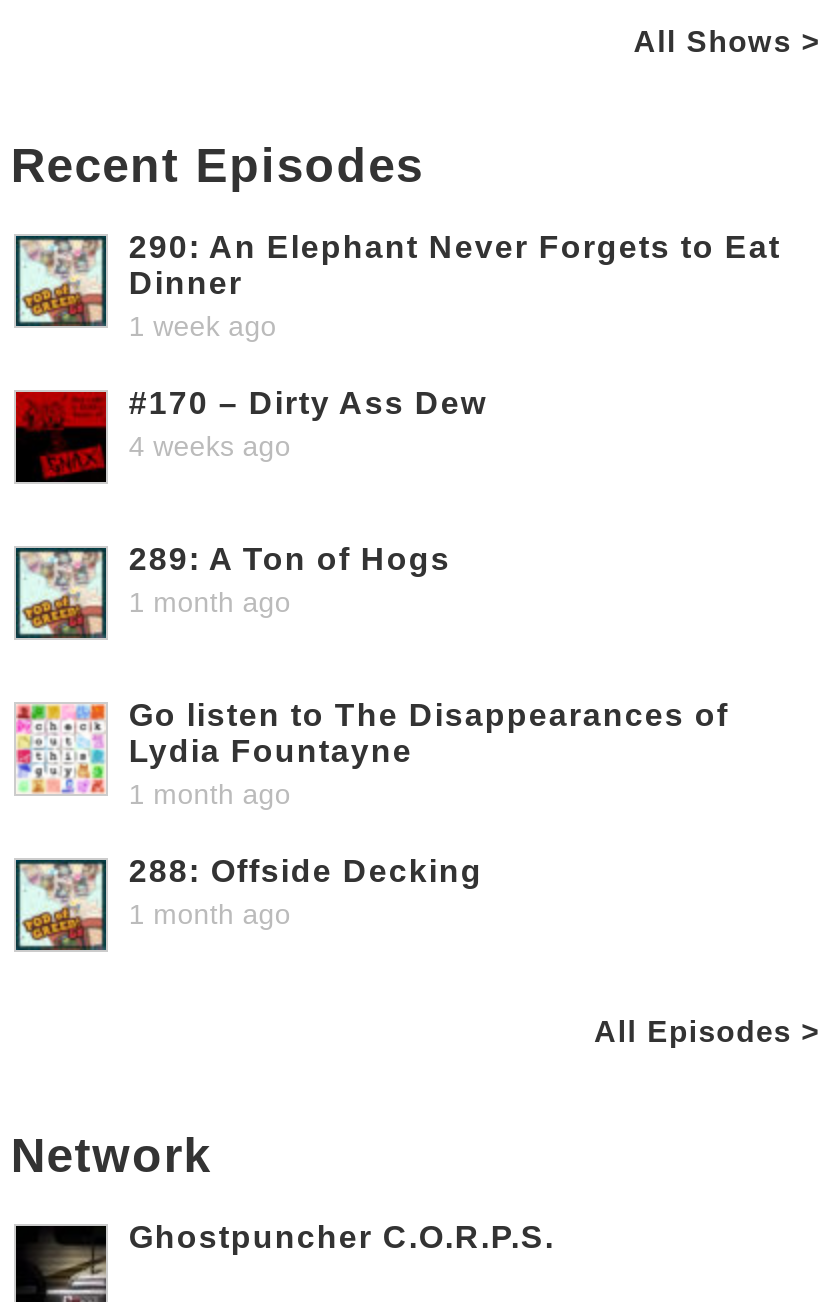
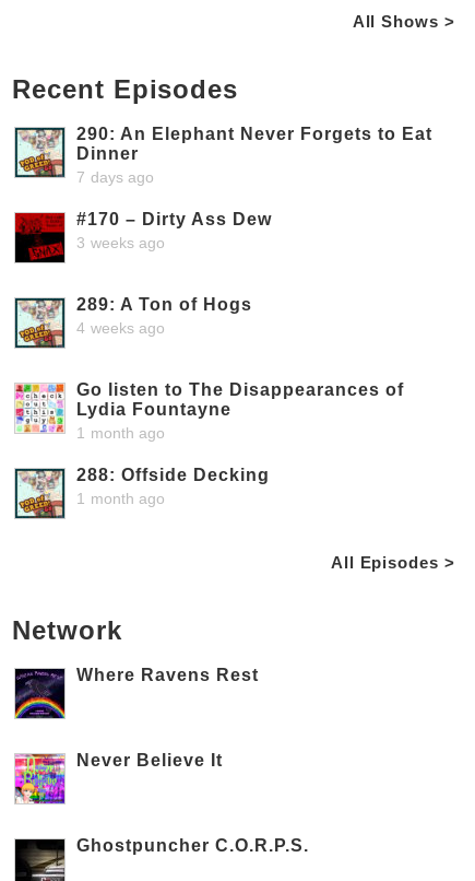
[129,310,277,342] 1 week ago -> [77,168,154,186] 7 days ago
[129,430,291,462] 4 weeks ago -> [77,234,165,251] 3 weeks ago
[129,586,291,618] 1 month ago -> [77,319,165,336] 4 weeks ago
none -> [14,665,259,719] [image] | Where Ravens Rest
none -> [14,751,223,804] [image] | Never Believe It

